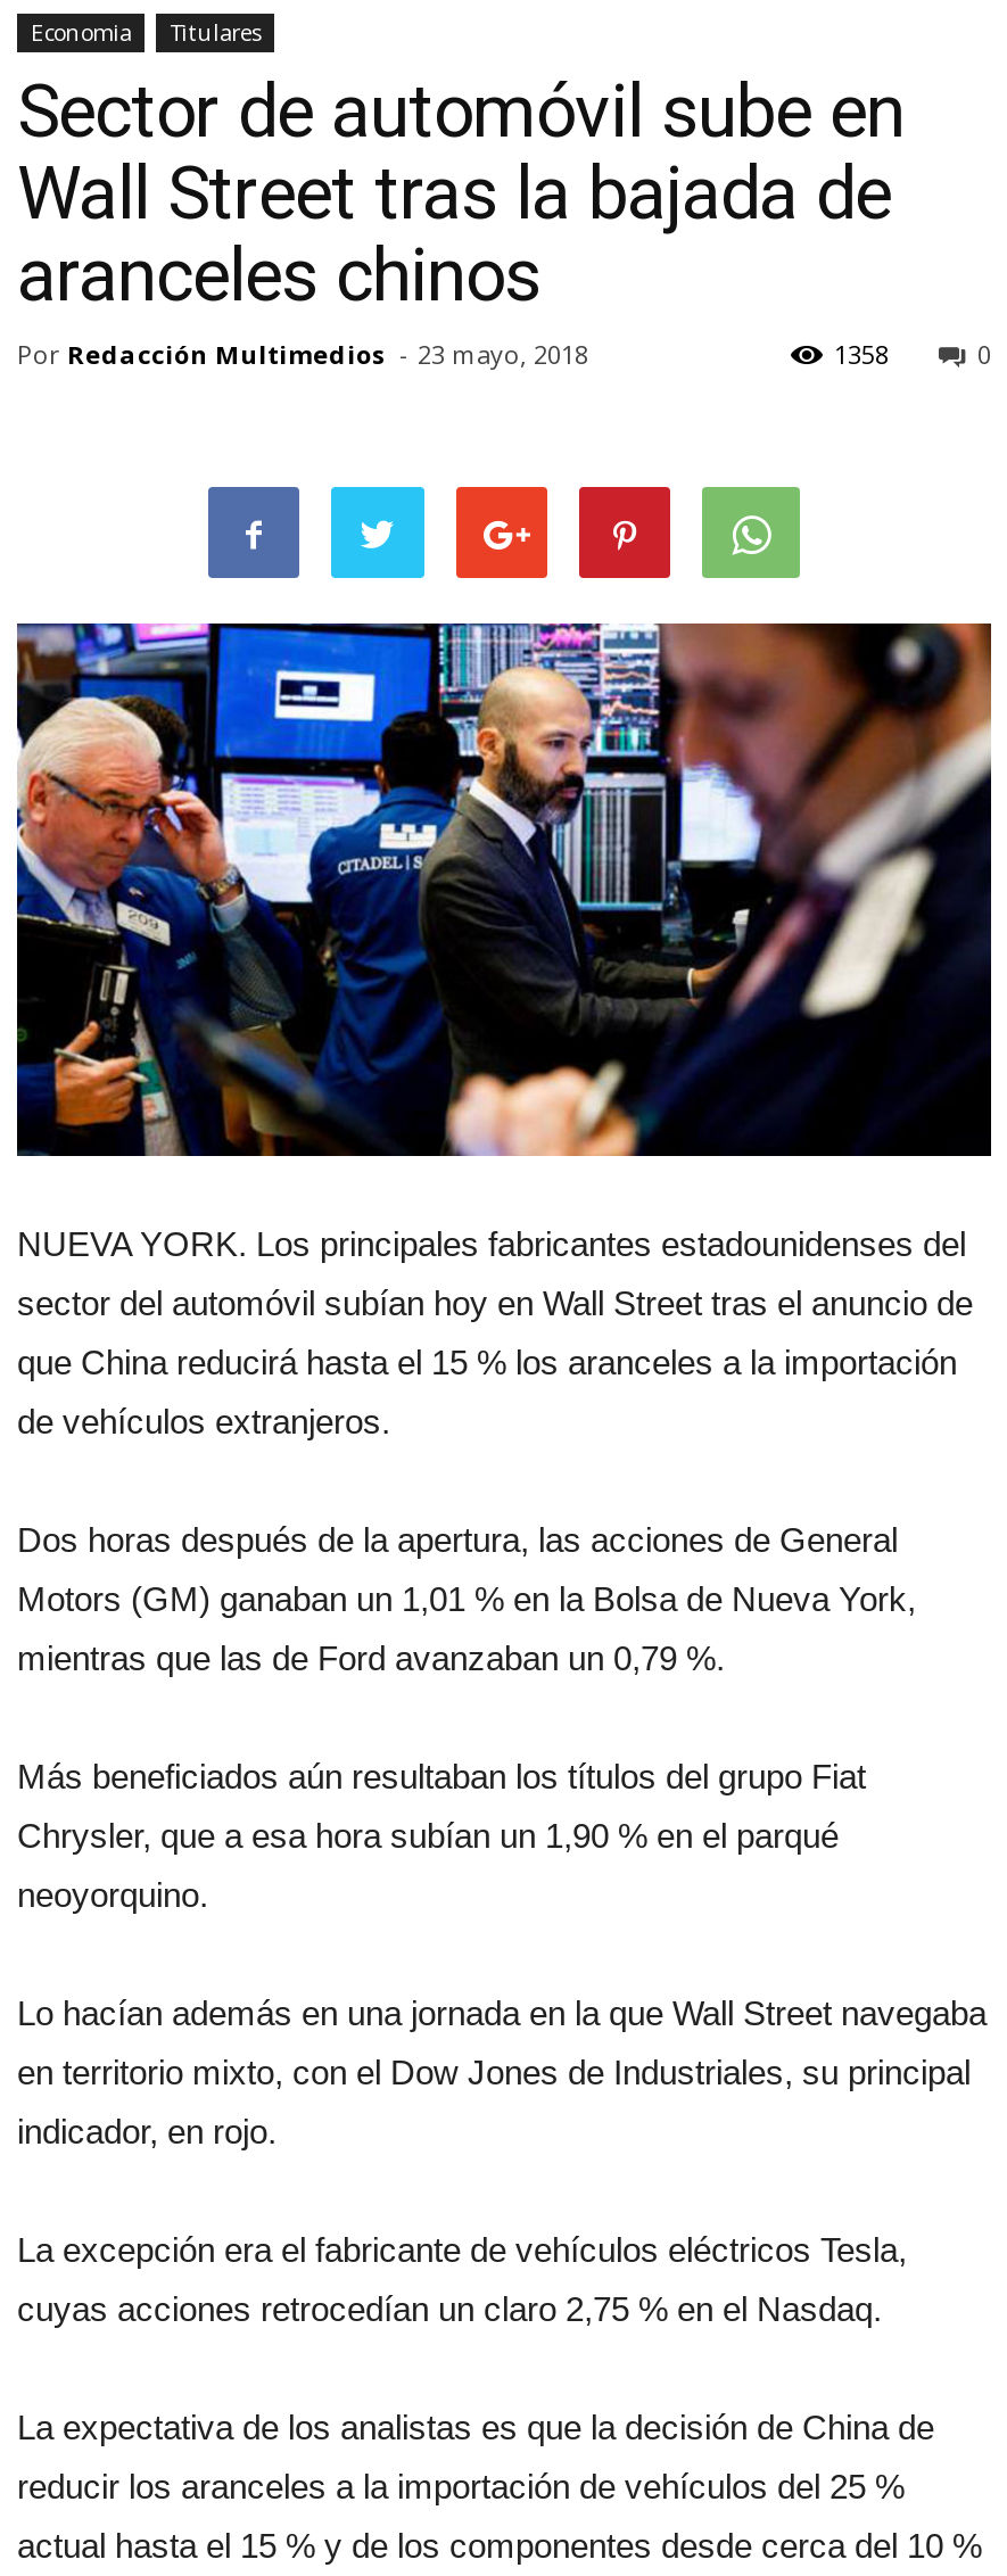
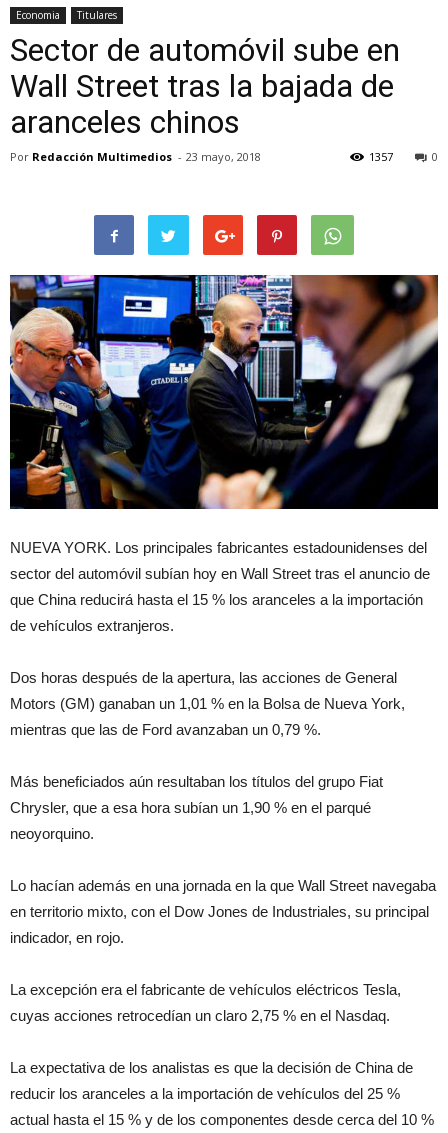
[834,337,889,371] 1358 -> [369,149,393,164] 1357

